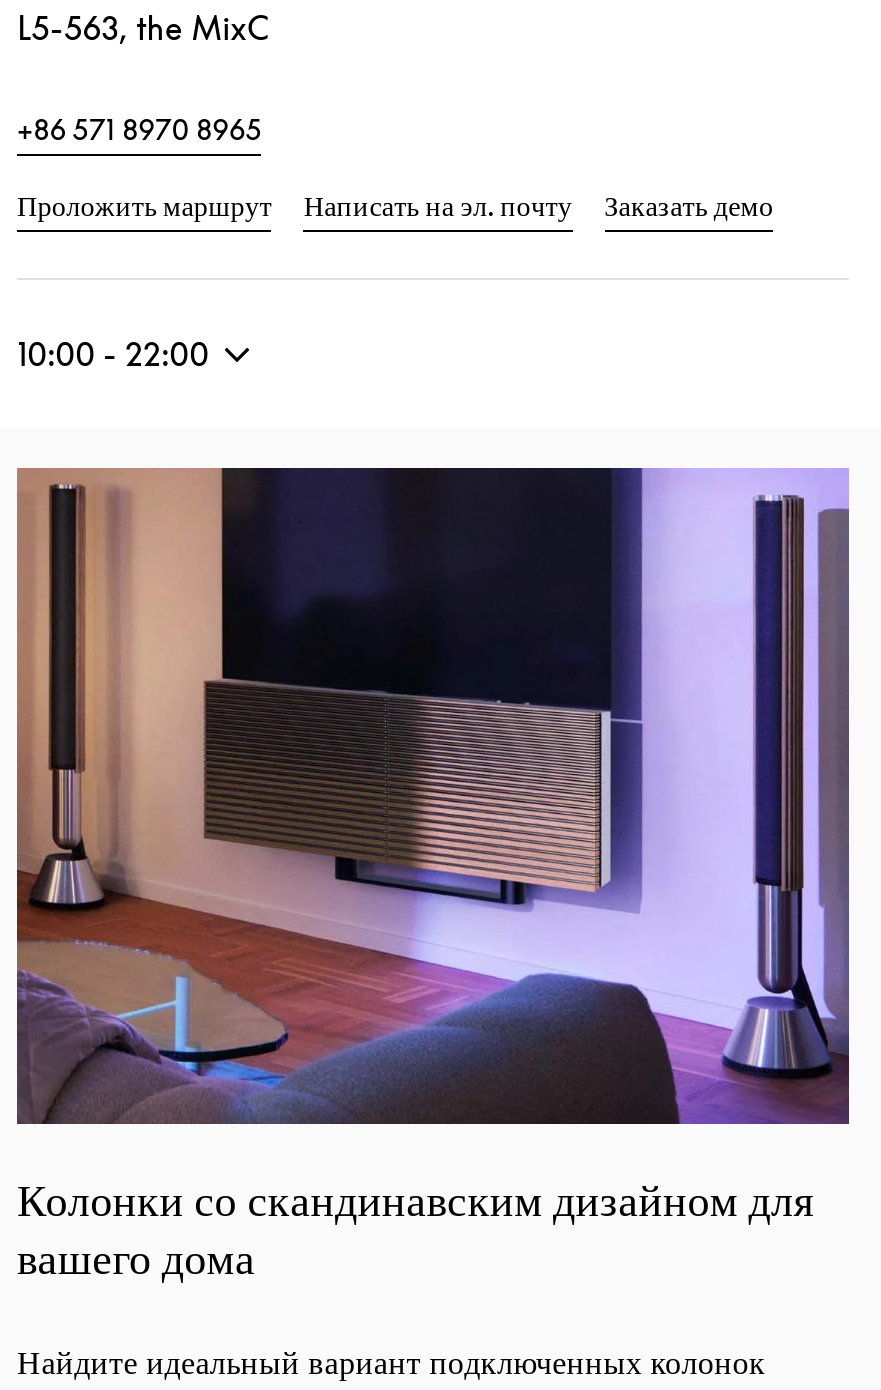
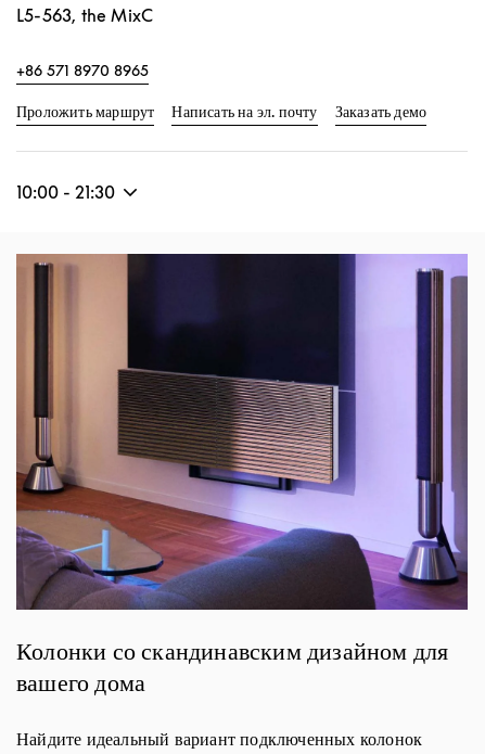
[17,335,209,375] 10:00 - 22:00 -> [16,182,115,203] 10:00 - 21:30

